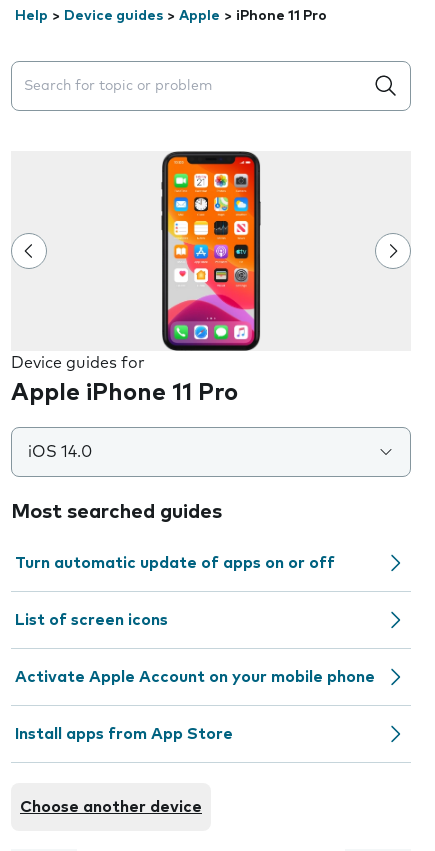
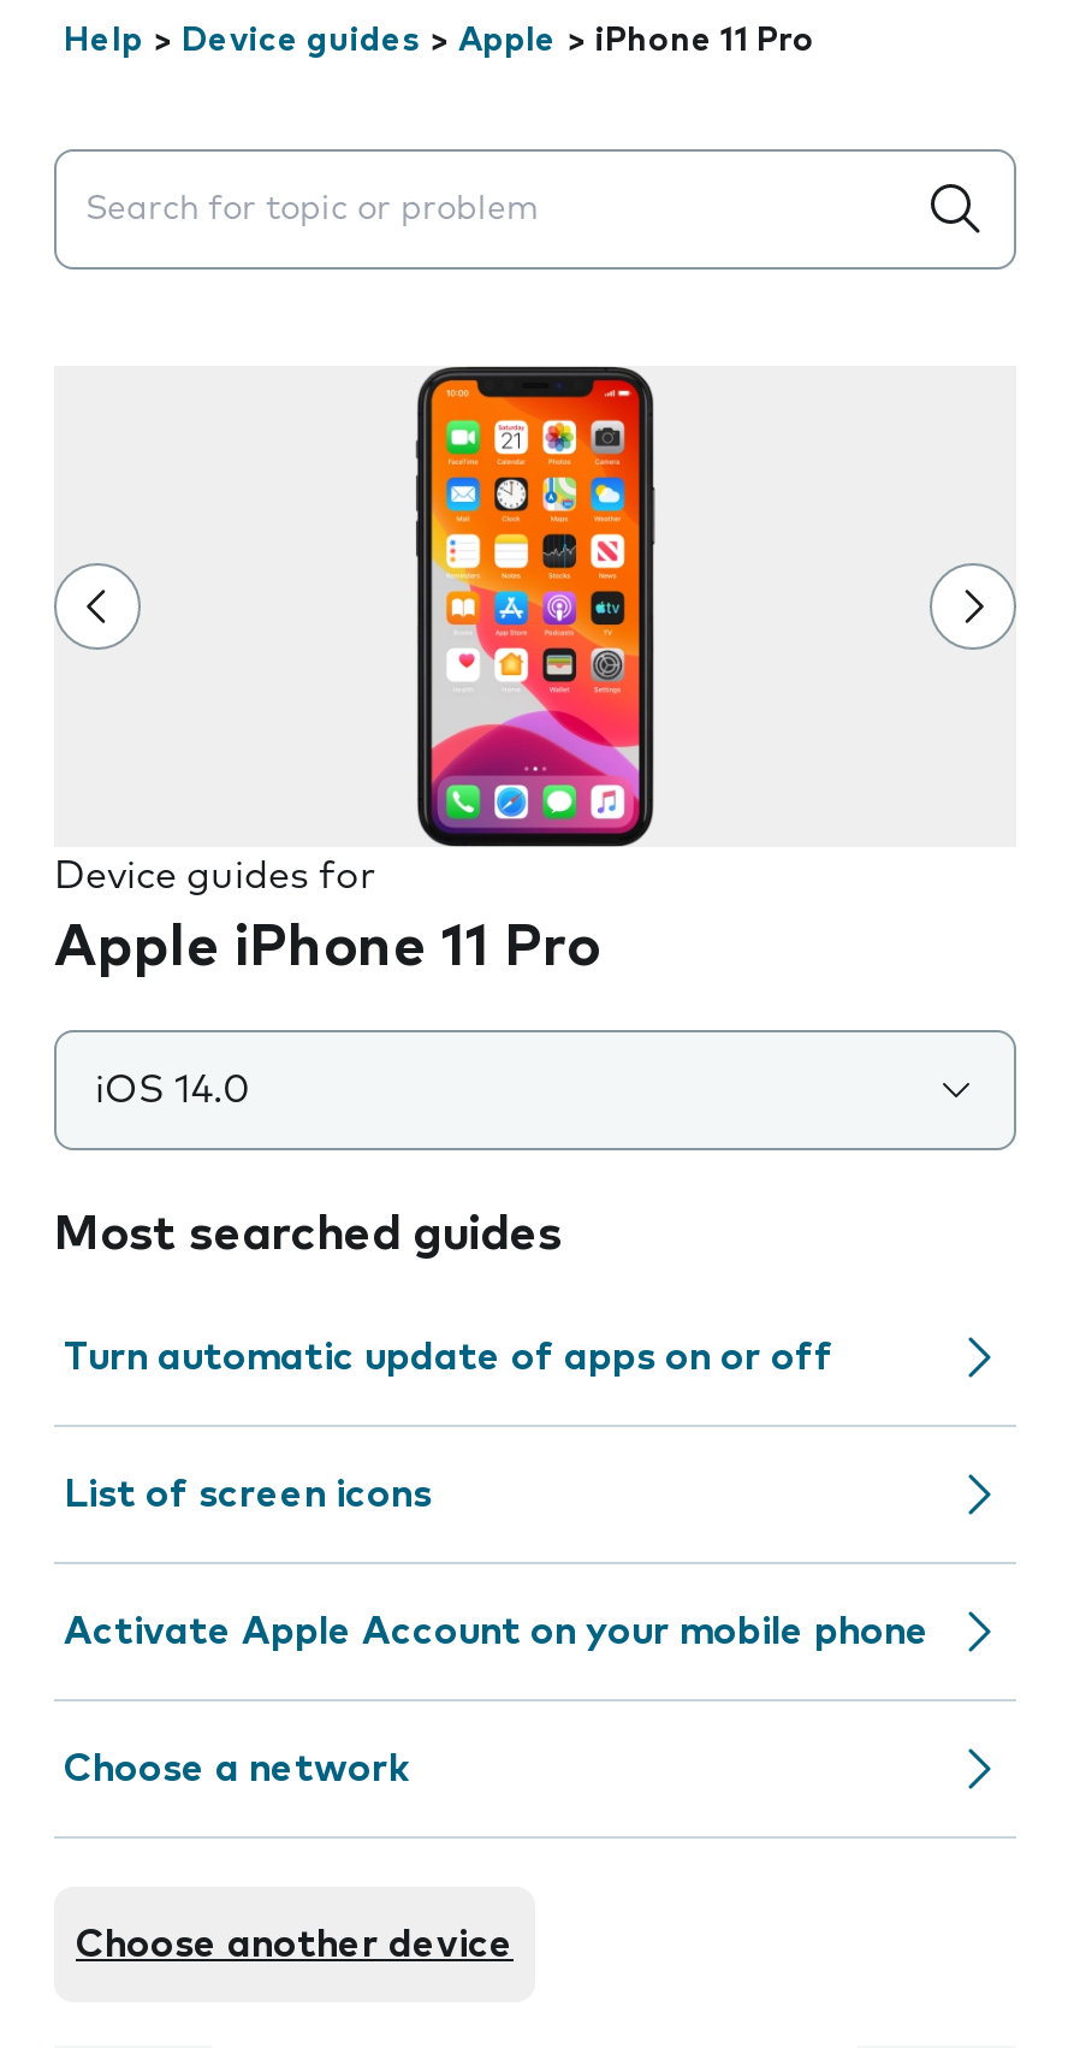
[15,726,233,742] Install apps from App Store -> [64,1750,410,1788] Choose a network

